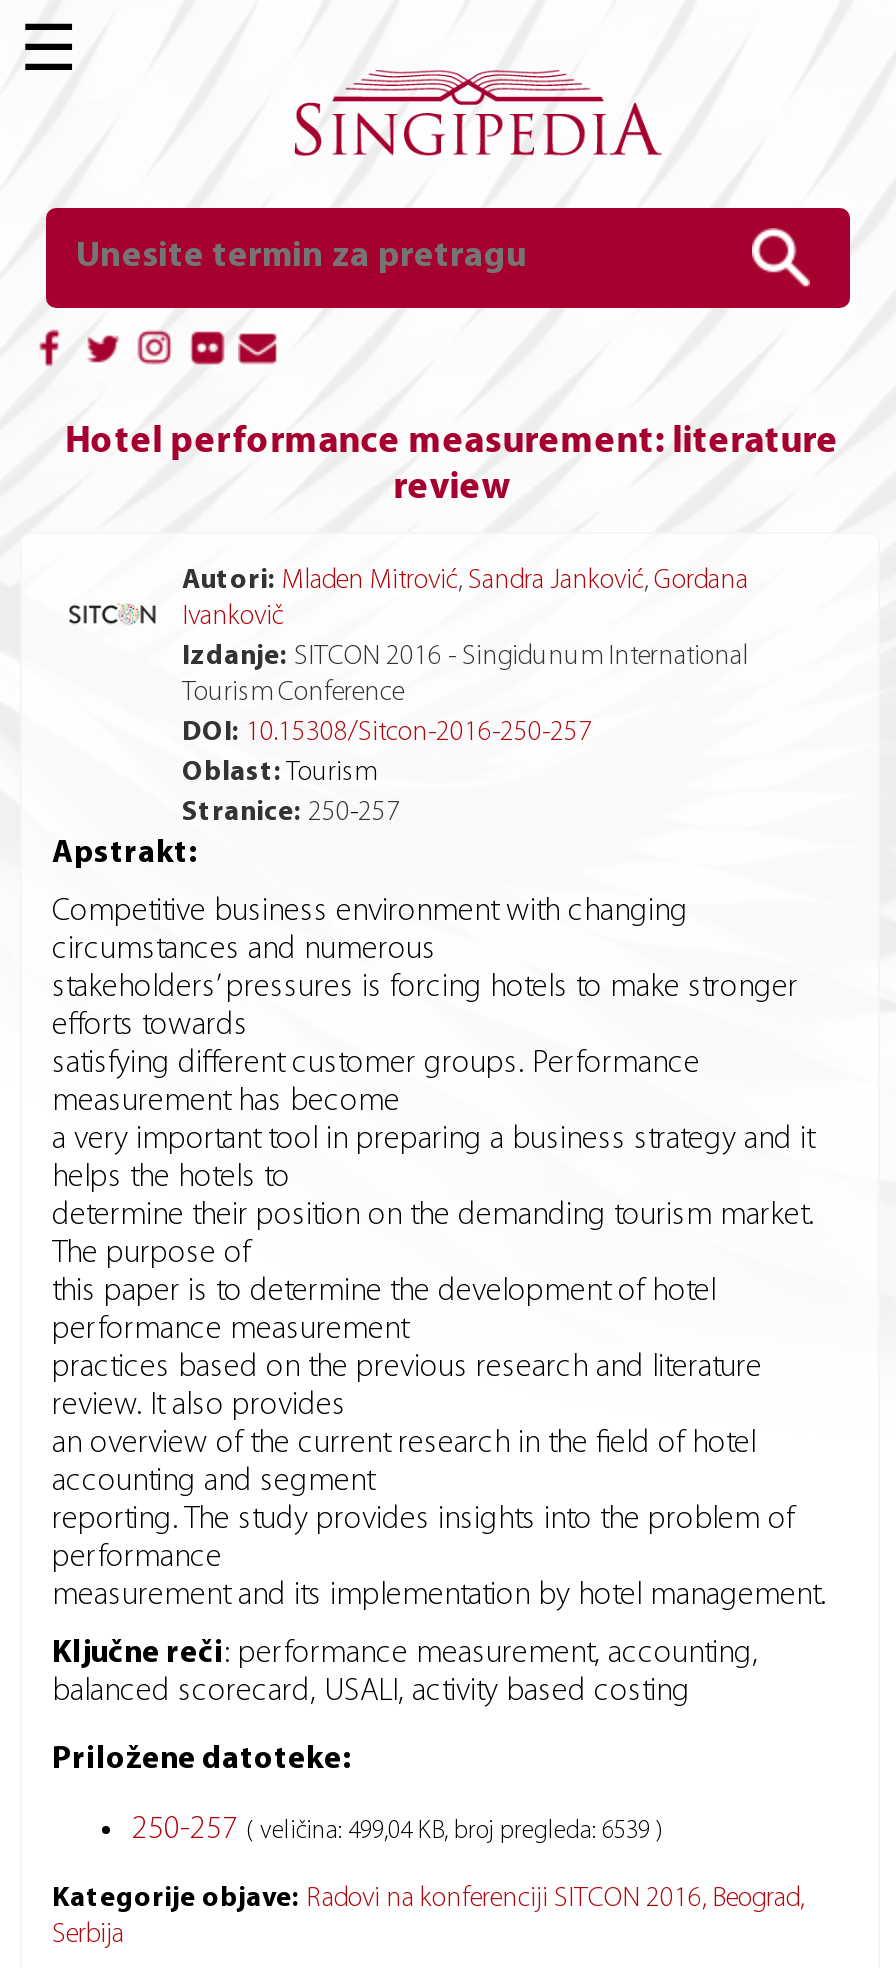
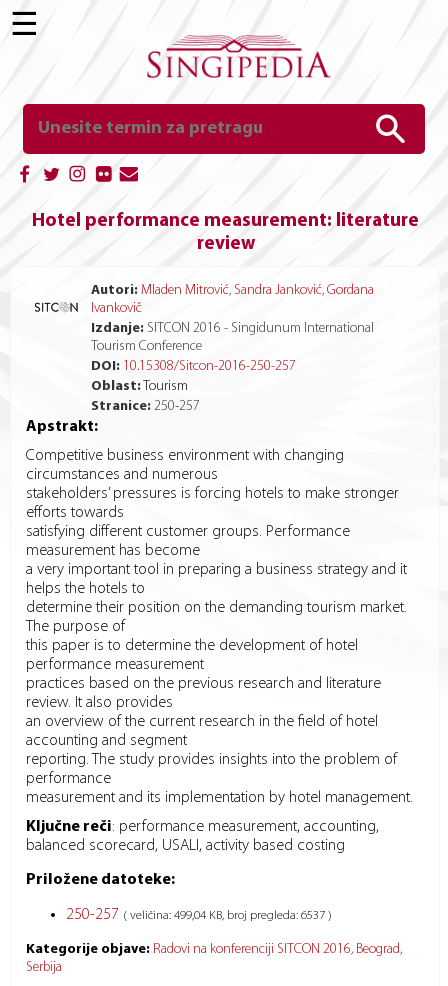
[132,1814,664,1846] 250-257 ( veličina: 499,04 KB, broj pregleda: 6539 ) -> [66,907,332,923] 250-257 ( veličina: 499,04 KB, broj pregleda: 6537 )

